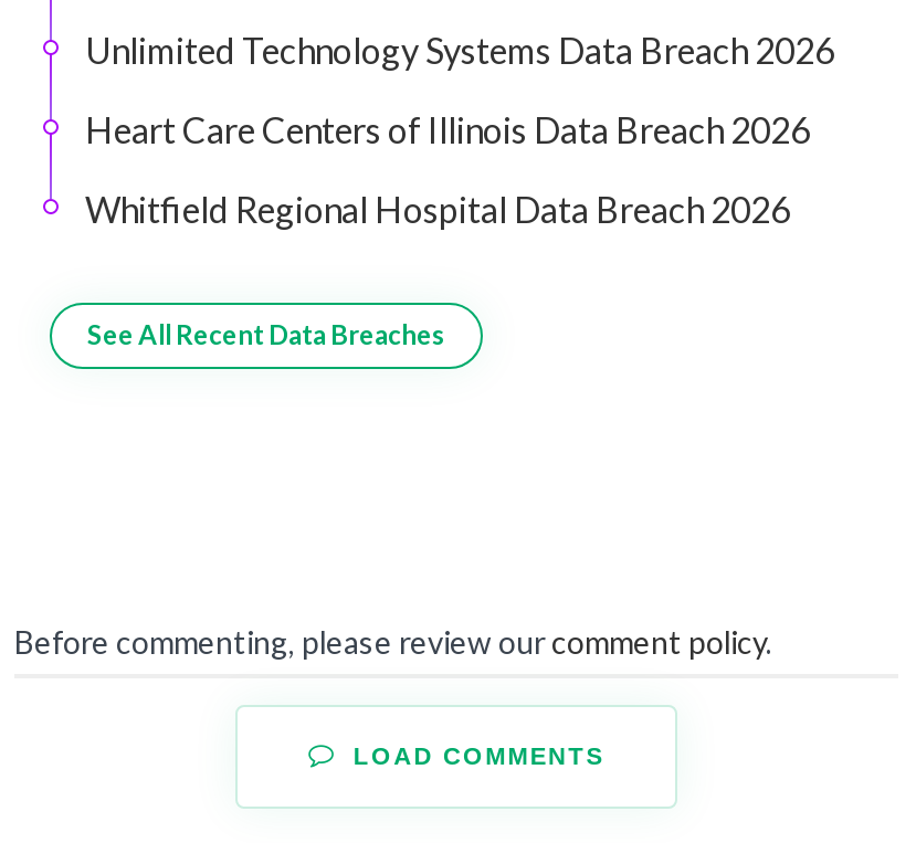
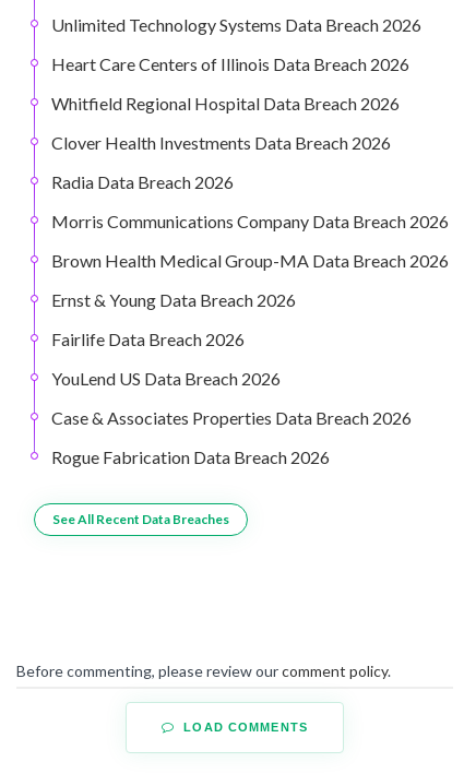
none -> [51,132,449,467] Clover Health Investments Data Breach 2026 | Radia Data Breach 2026 | Morris Communications Company Data Breach 2026 | Brown Health Medical Group-MA Data Breach 2026 | Ernst & Young Data Breach 2026 | Fairlife Data Breach 2026 | YouLend US Data Breach 2026 | Case & Associates Properties Data Breach 2026 | Rogue Fabrication Data Breach 2026

